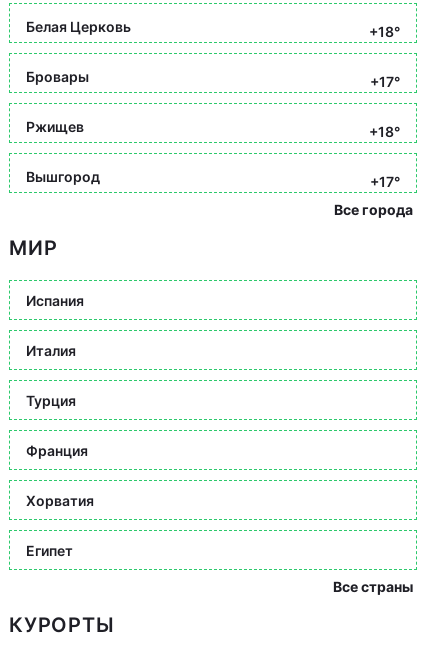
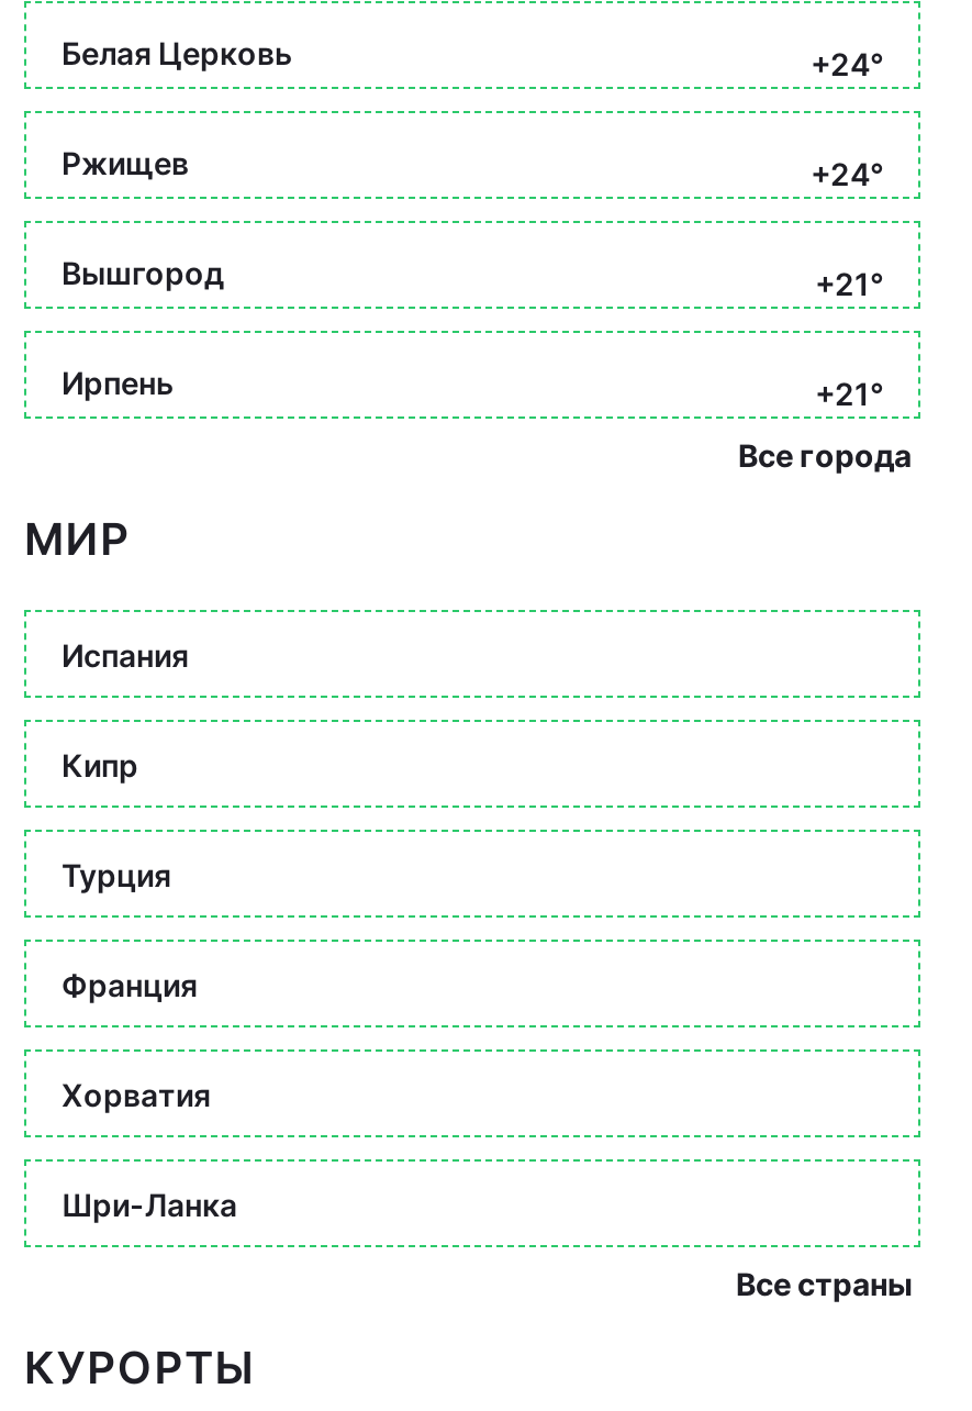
[26,23,400,90] +18° | Бровары | +17° -> [811,45,883,82] +24°
moved [26,117,84,134] -> [62,143,189,180]: Ржищев
[369,123,400,140] +18° -> [811,155,883,192] +24°
moved [26,167,100,184] -> [62,253,224,290]: Вышгород
[370,173,400,190] +17° -> [62,265,883,412] +21° | Ирпень | +21°
[26,341,76,358] Италия -> [62,745,138,782] Кипр
[26,541,73,558] Египет -> [62,1185,237,1222] Шри-Ланка

